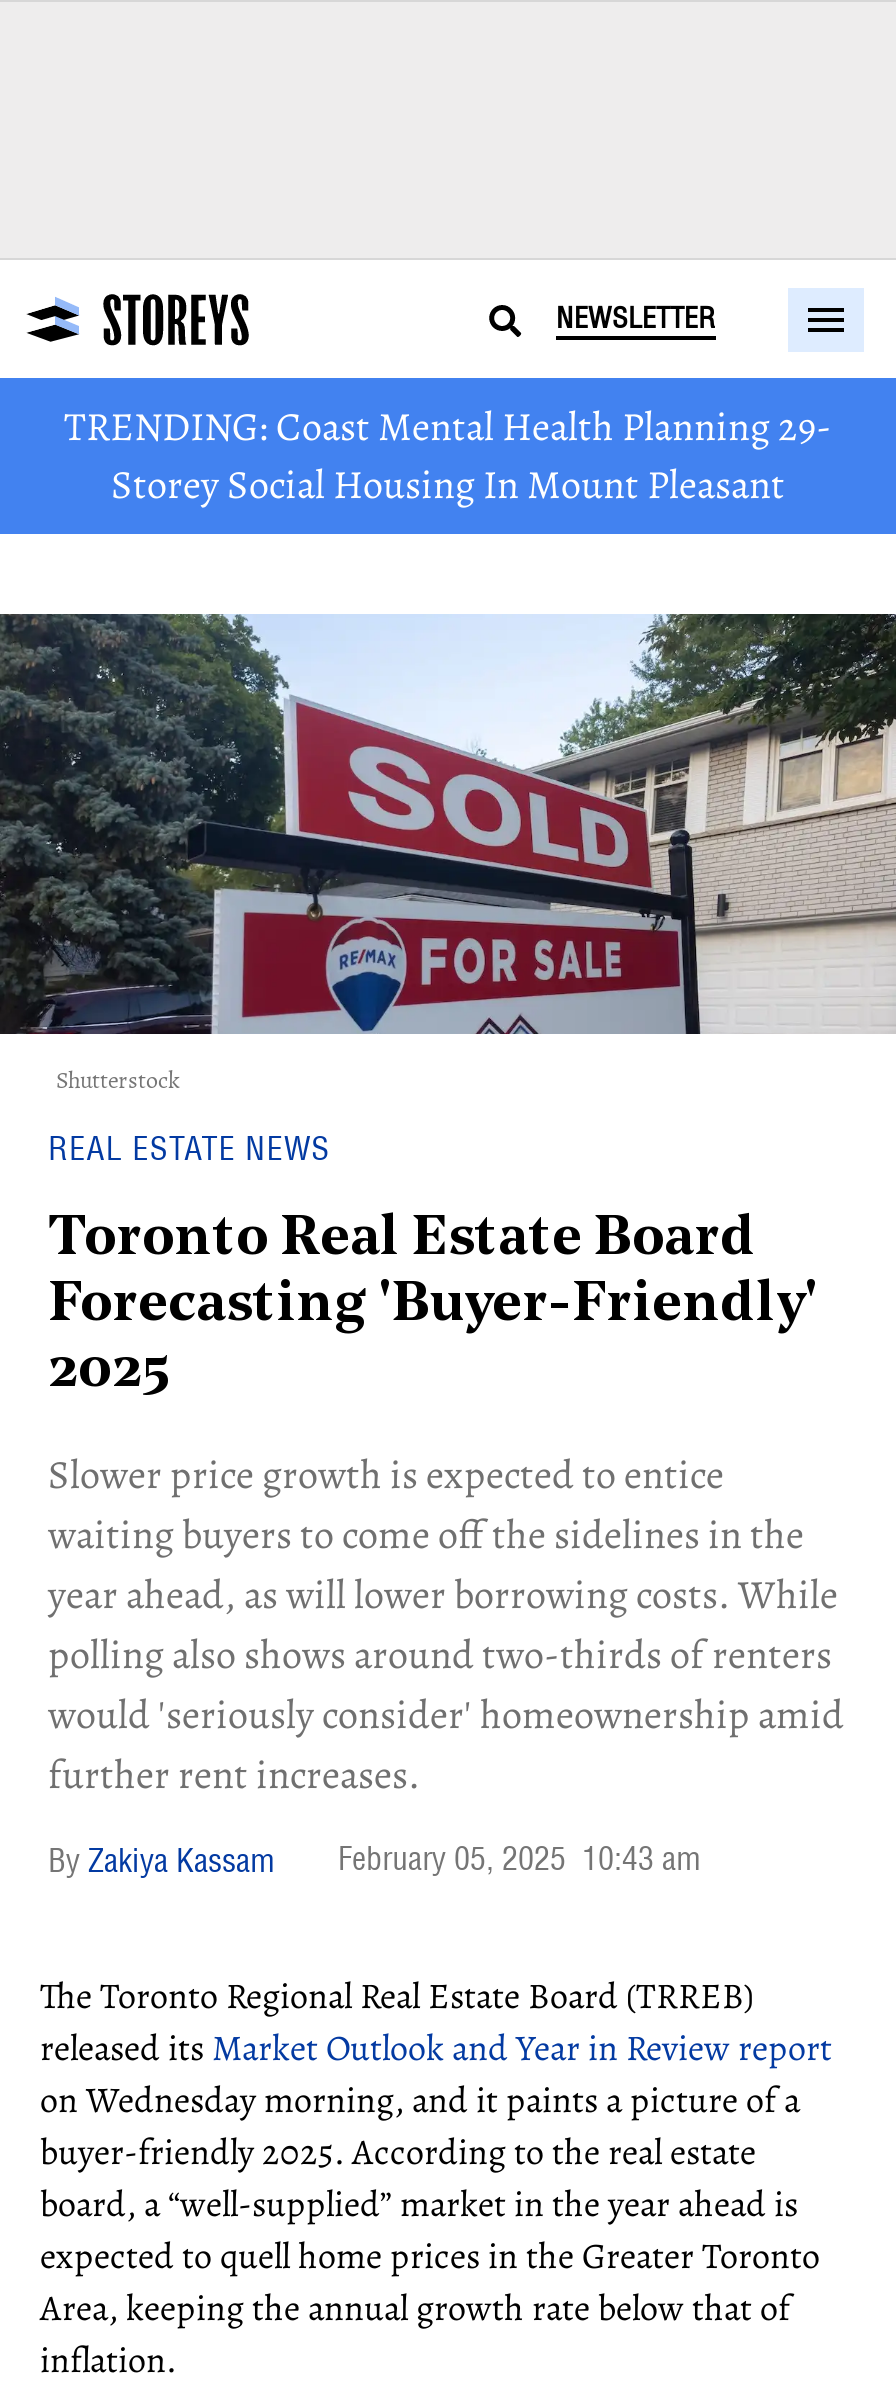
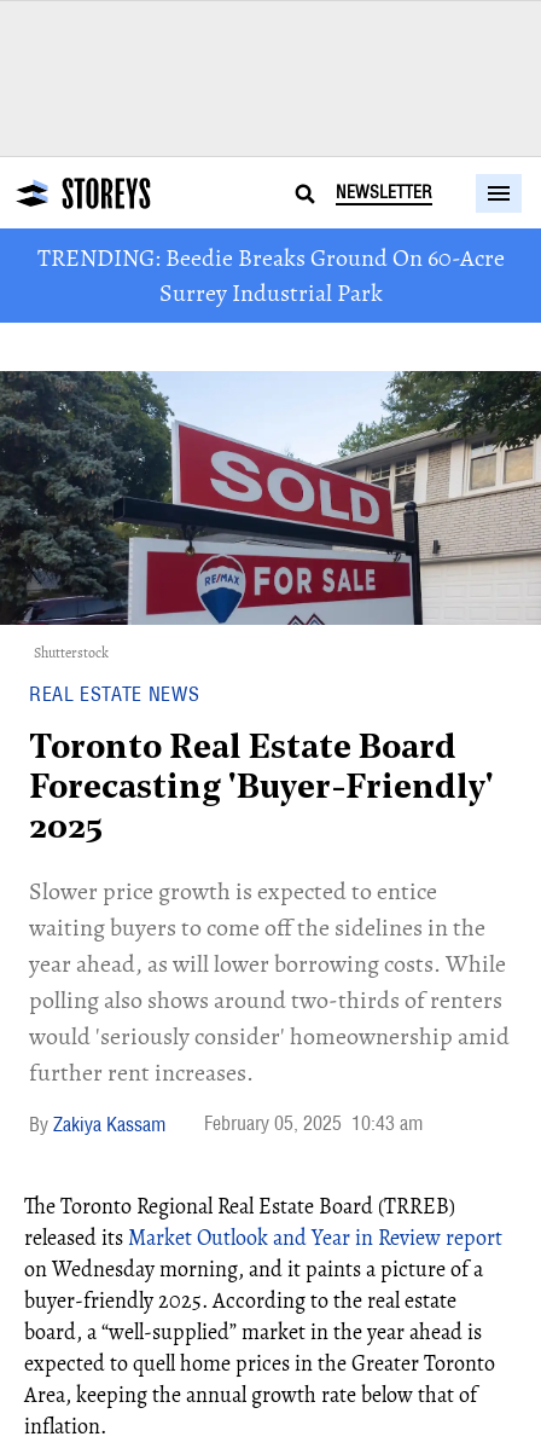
[64,400,832,512] TRENDING: Coast Mental Health Planning 29- | Storey Social Housing In Mount Pleasant -> [37,242,504,309] TRENDING: Beedie Breaks Ground On 60-Acre | Surrey Industrial Park

